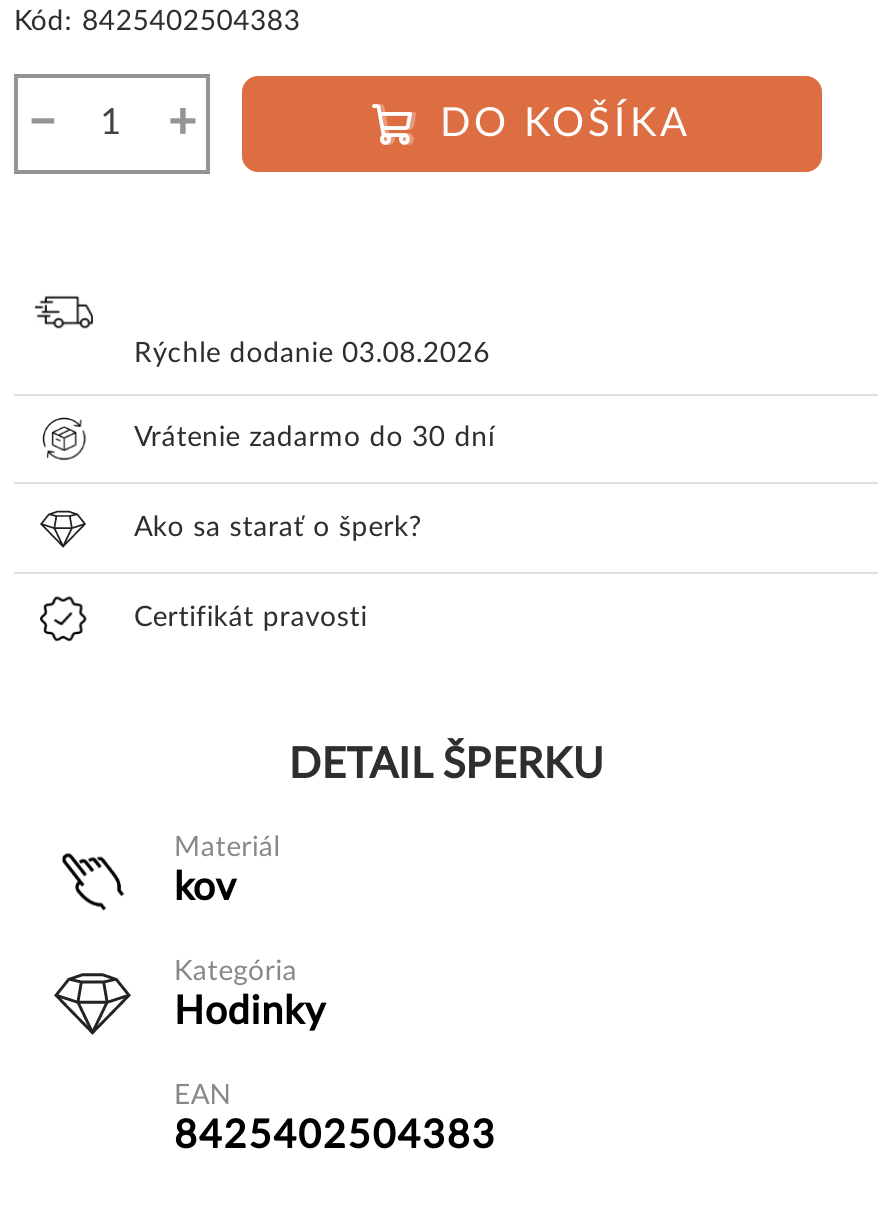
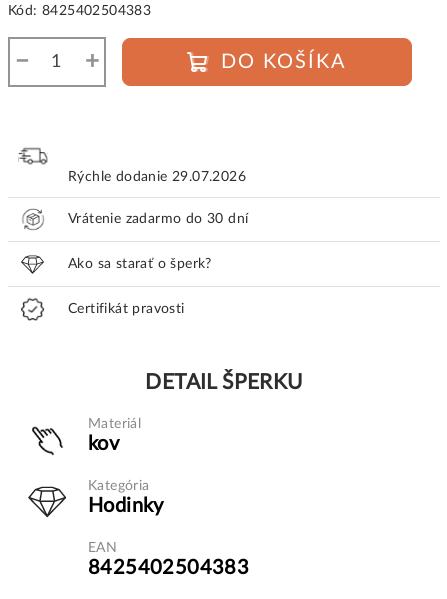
[134,340,490,368] Rýchle dodanie 03.08.2026 -> [68,170,246,184] Rýchle dodanie 29.07.2026

